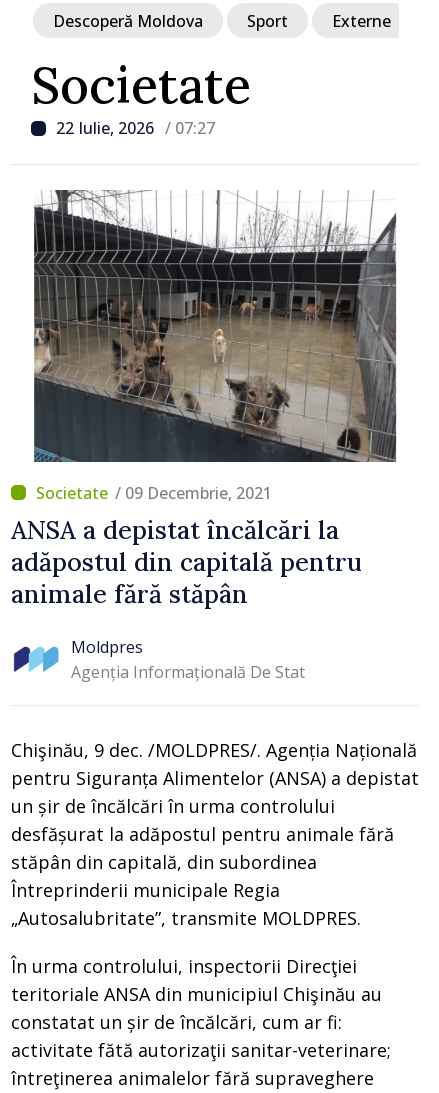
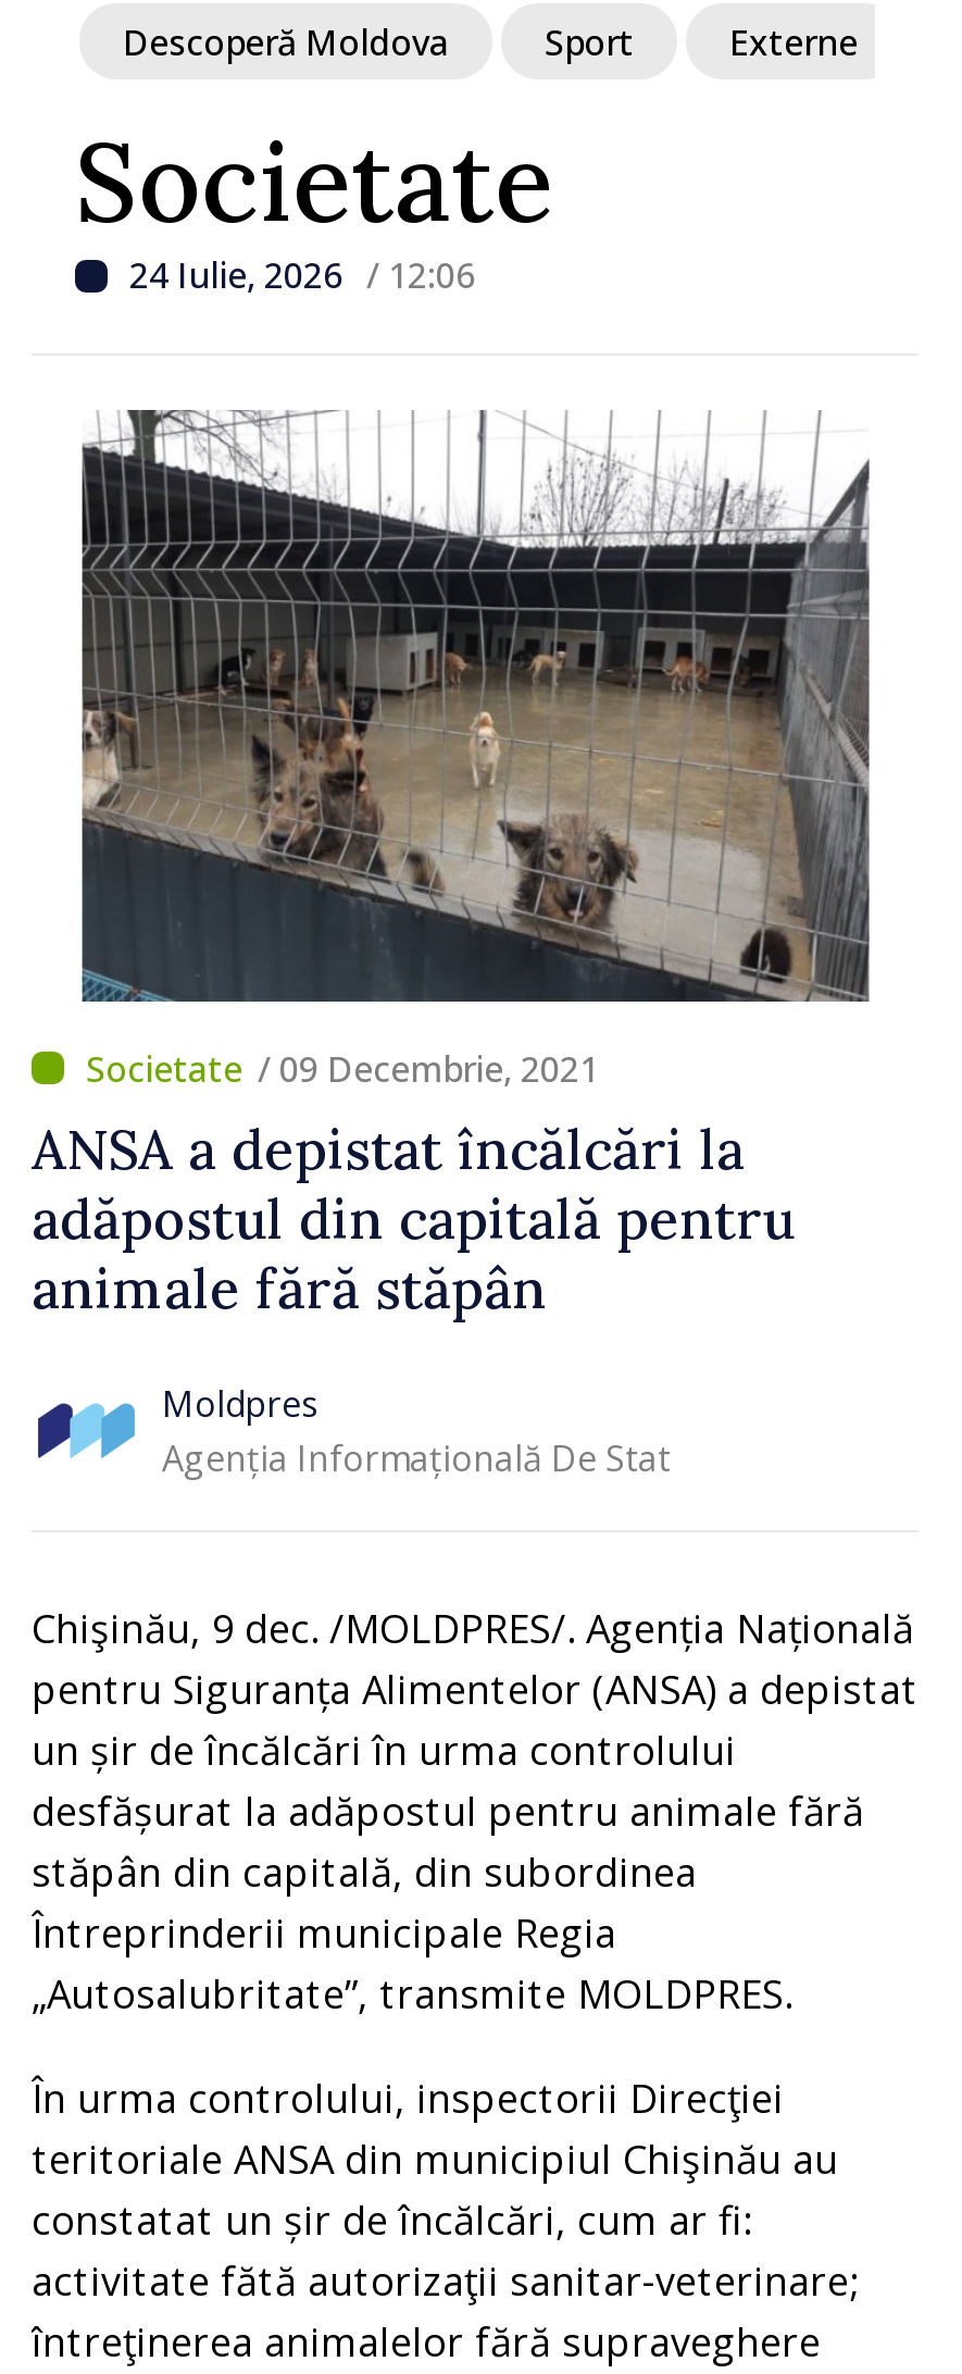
[56,117,215,139] 22 Iulie, 2026 / 07:27 -> [129,251,475,299] 24 Iulie, 2026 / 12:06

